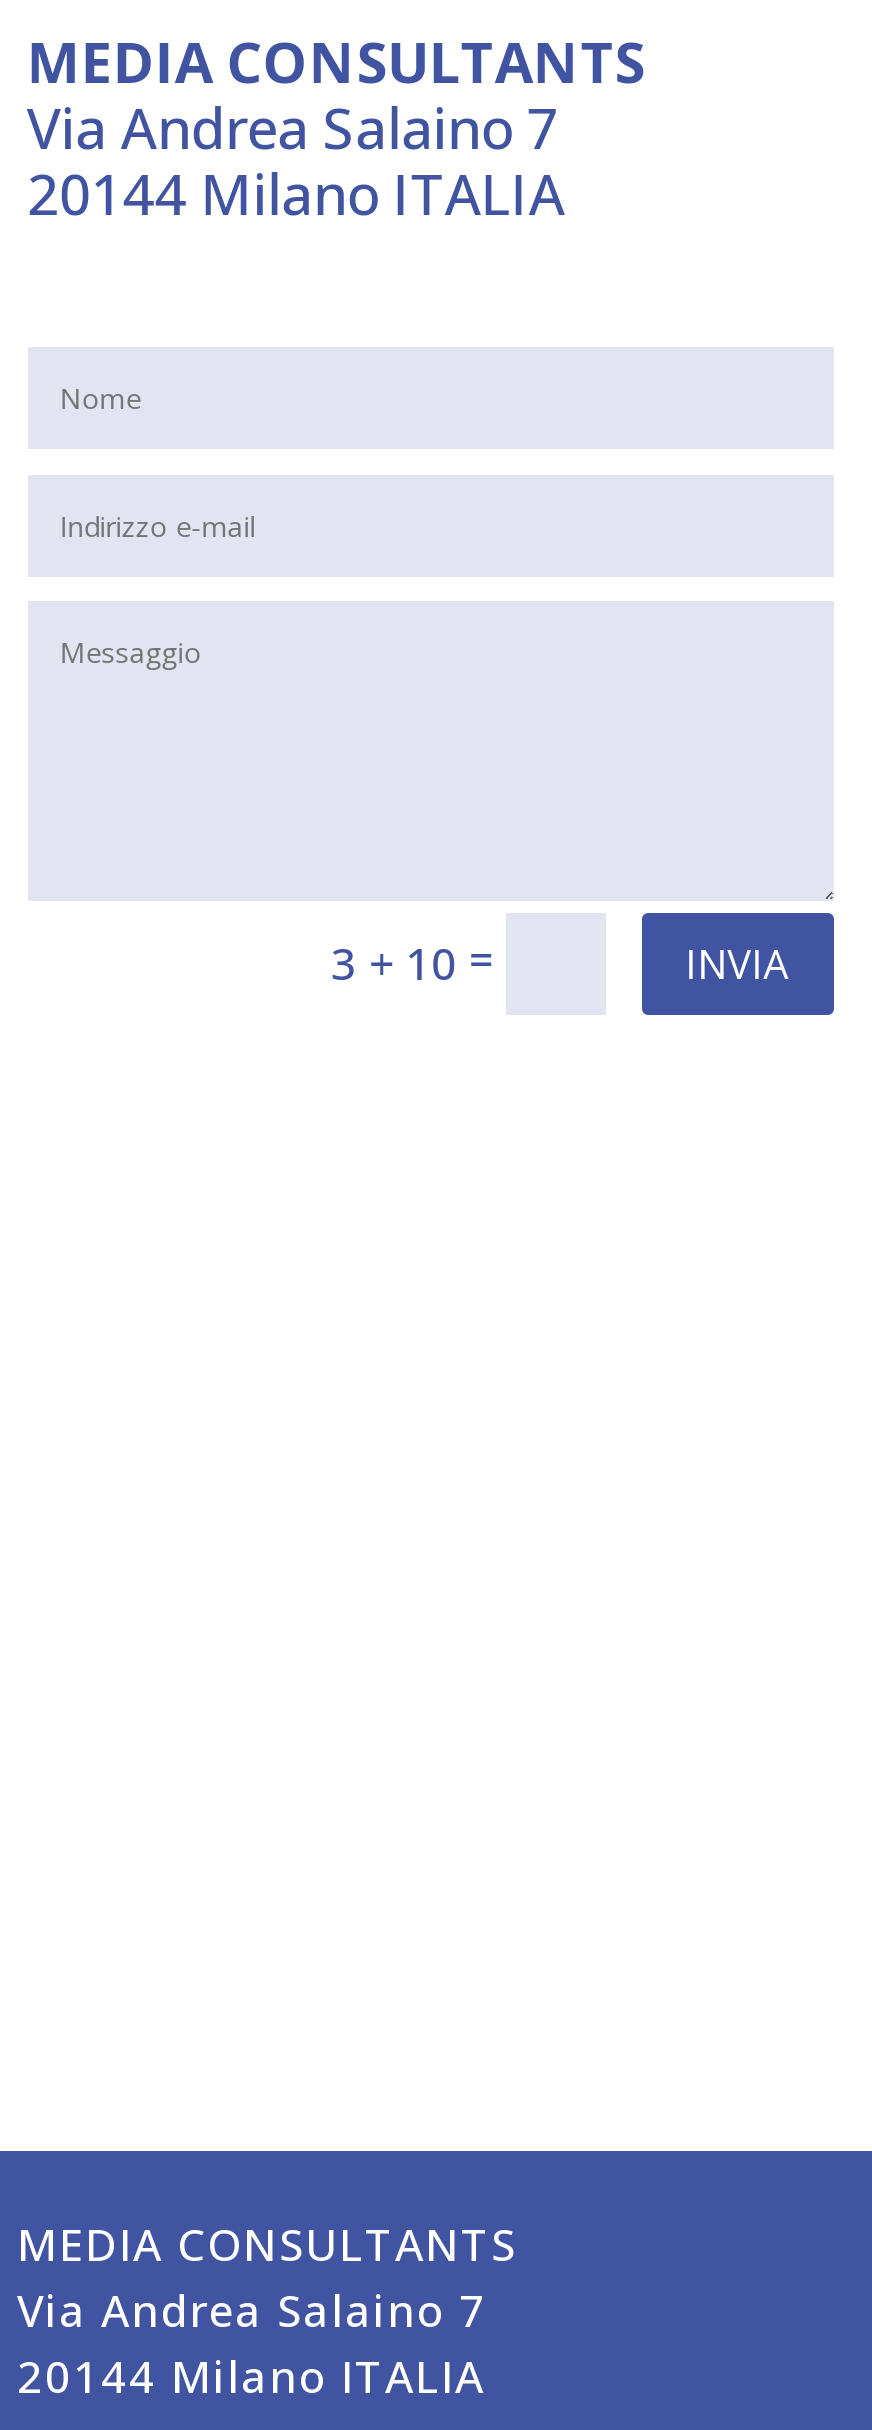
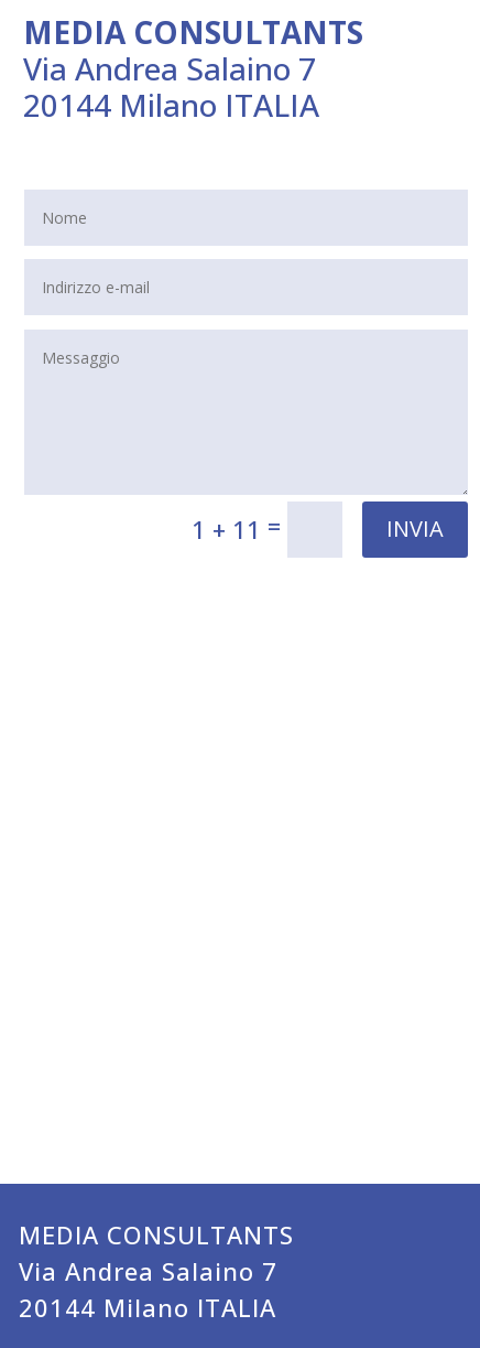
[331,928,505,993] 3 + 10 = -> [191,509,287,545] 1 + 11 =

